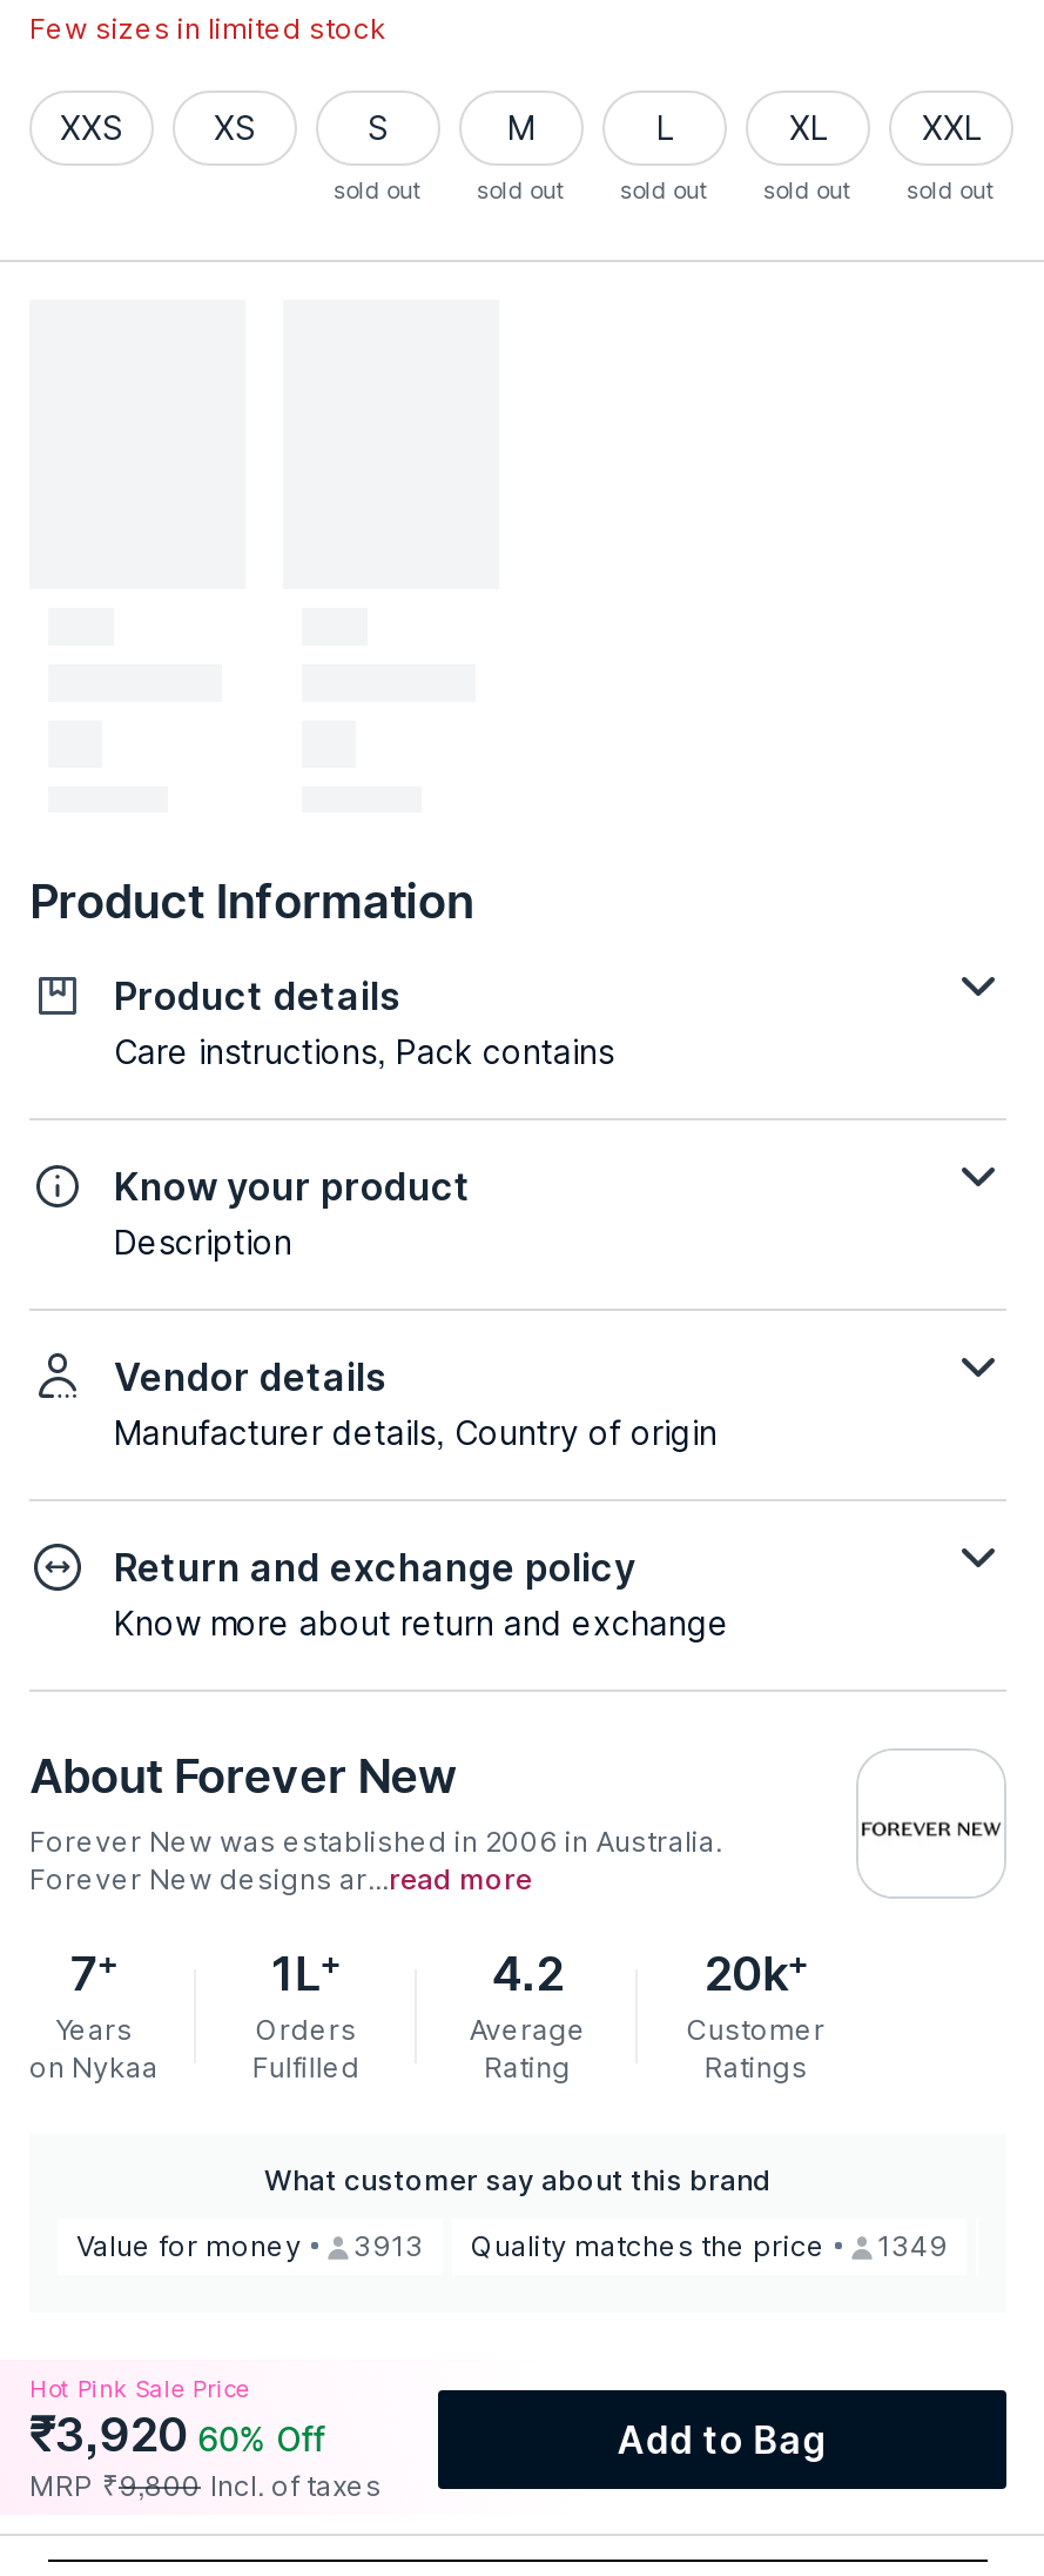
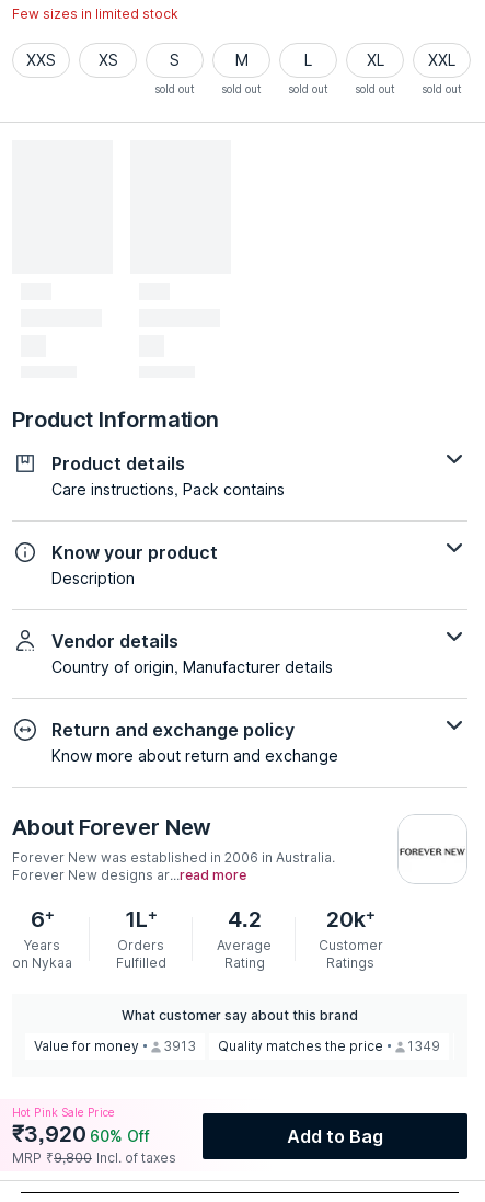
[114,1412,718,1452] Manufacturer details, Country of origin -> [51,658,333,677] Country of origin, Manufacturer details
[70,1938,118,2002] 7+ -> [30,903,54,933] 6+

